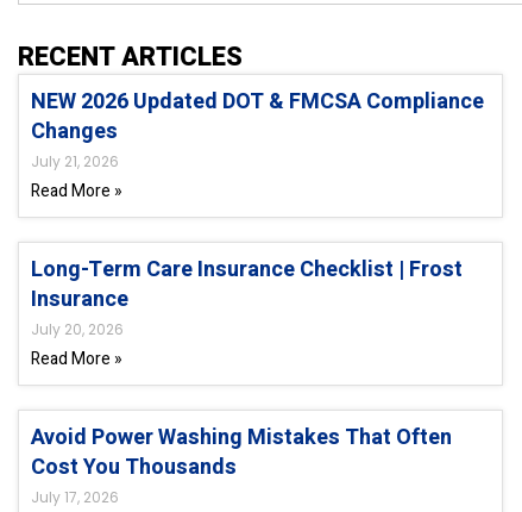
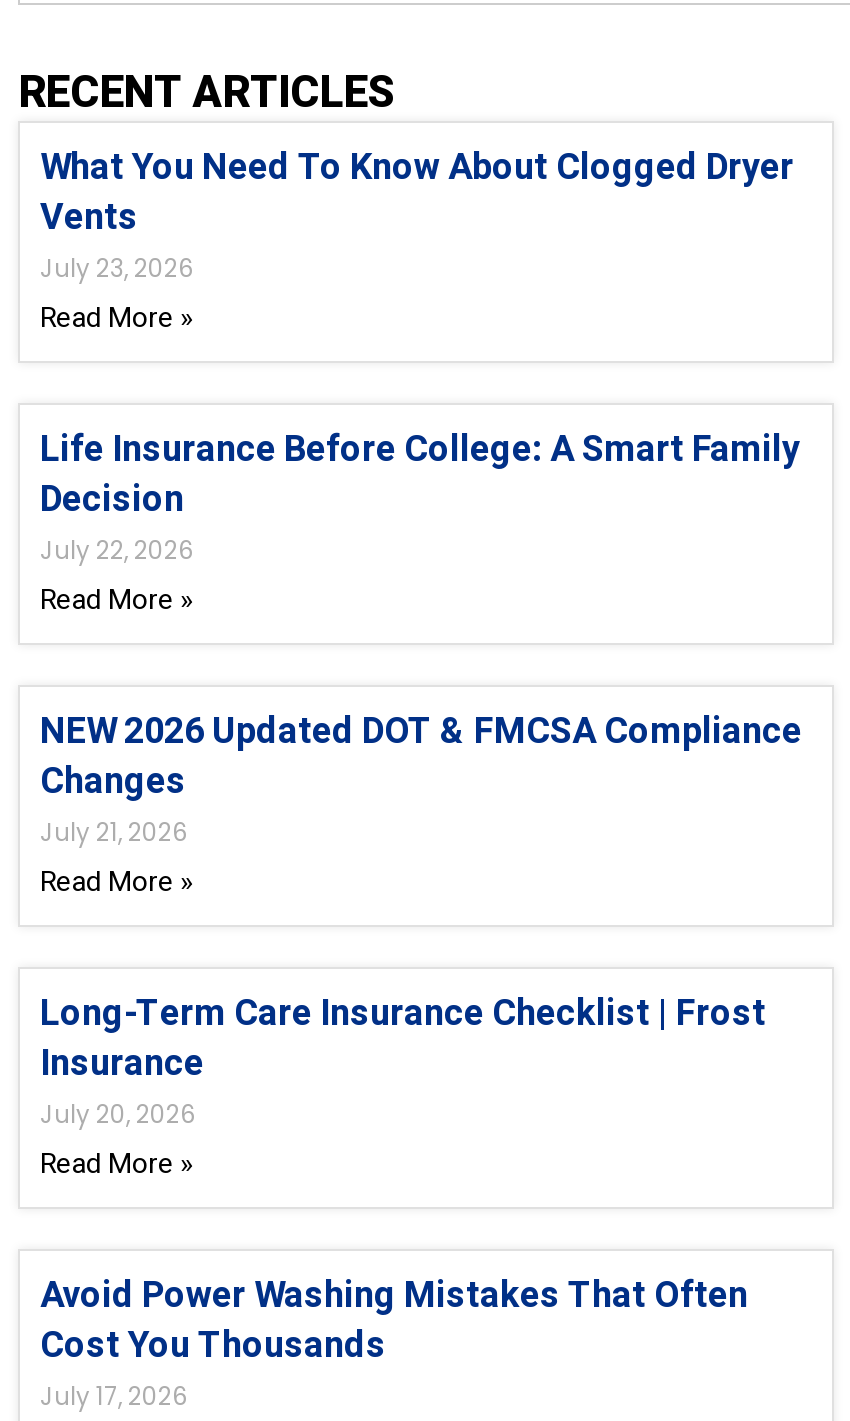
none -> [40,141,800,621] What You Need To Know About Clogged Dryer | Vents | July 23, 2026 | Read More » | Life Insurance Before College: A Smart Family | Decision | July 22, 2026 | Read More »

